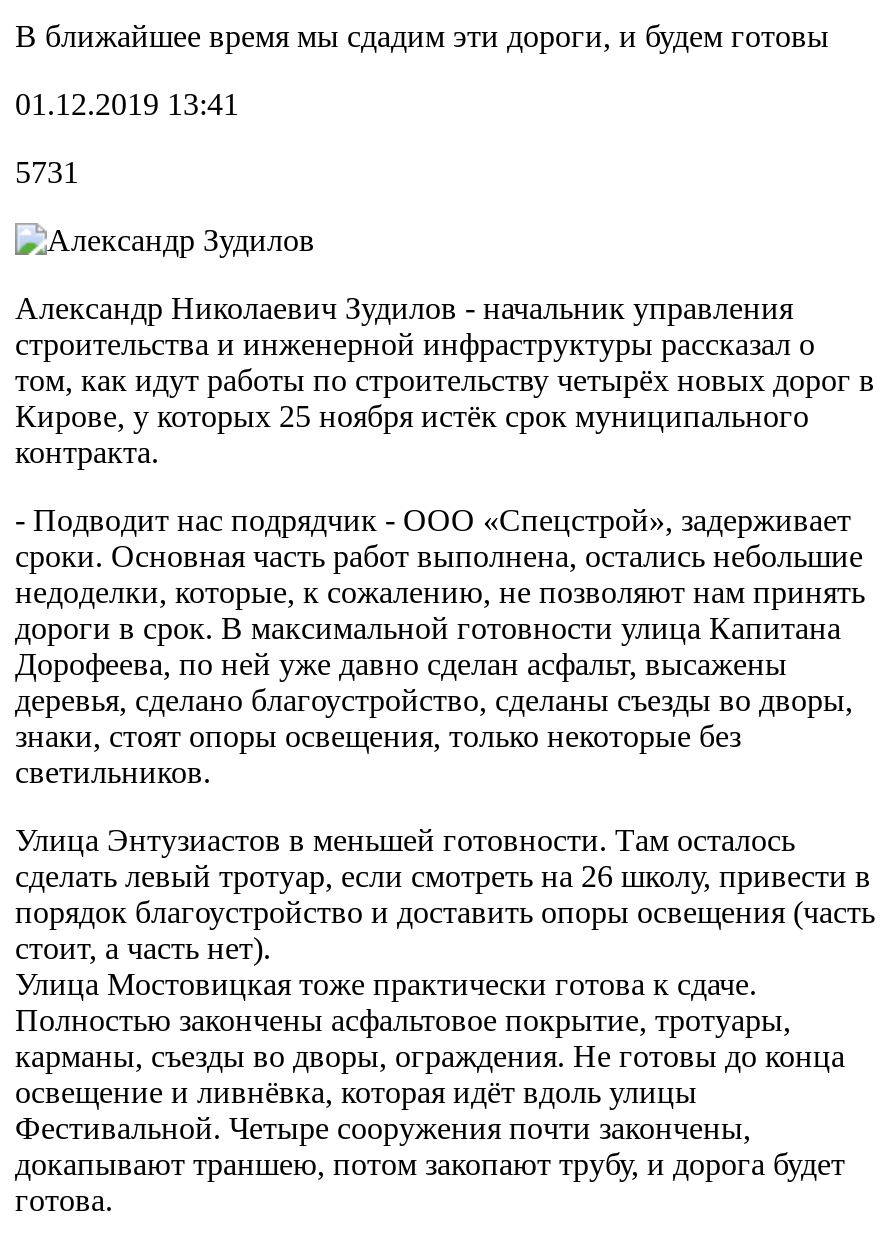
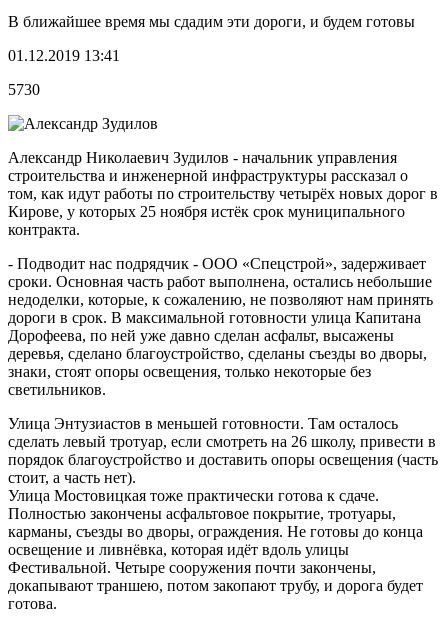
[15,155,79,189] 5731 -> [8,81,40,98] 5730

